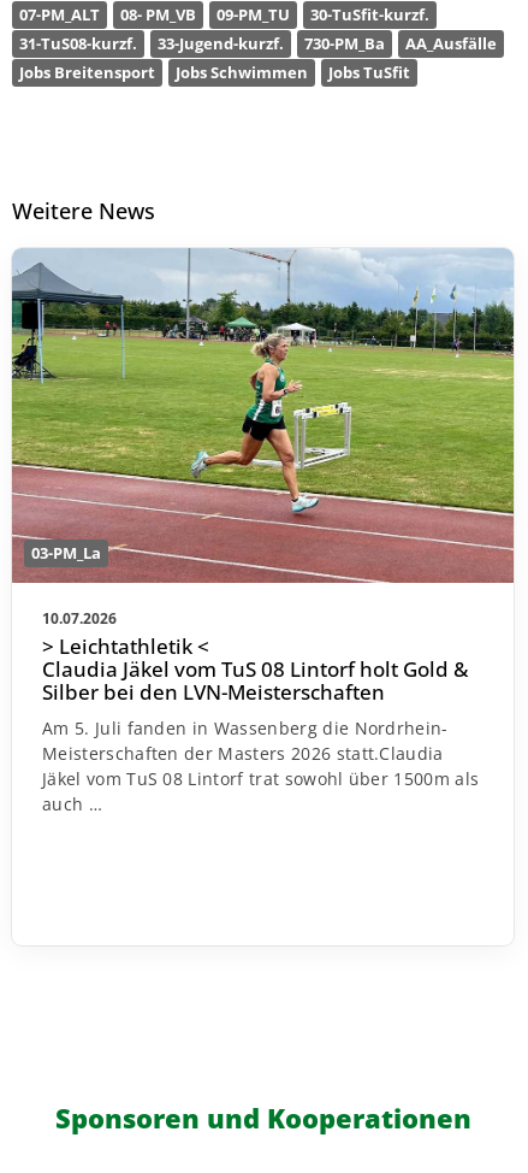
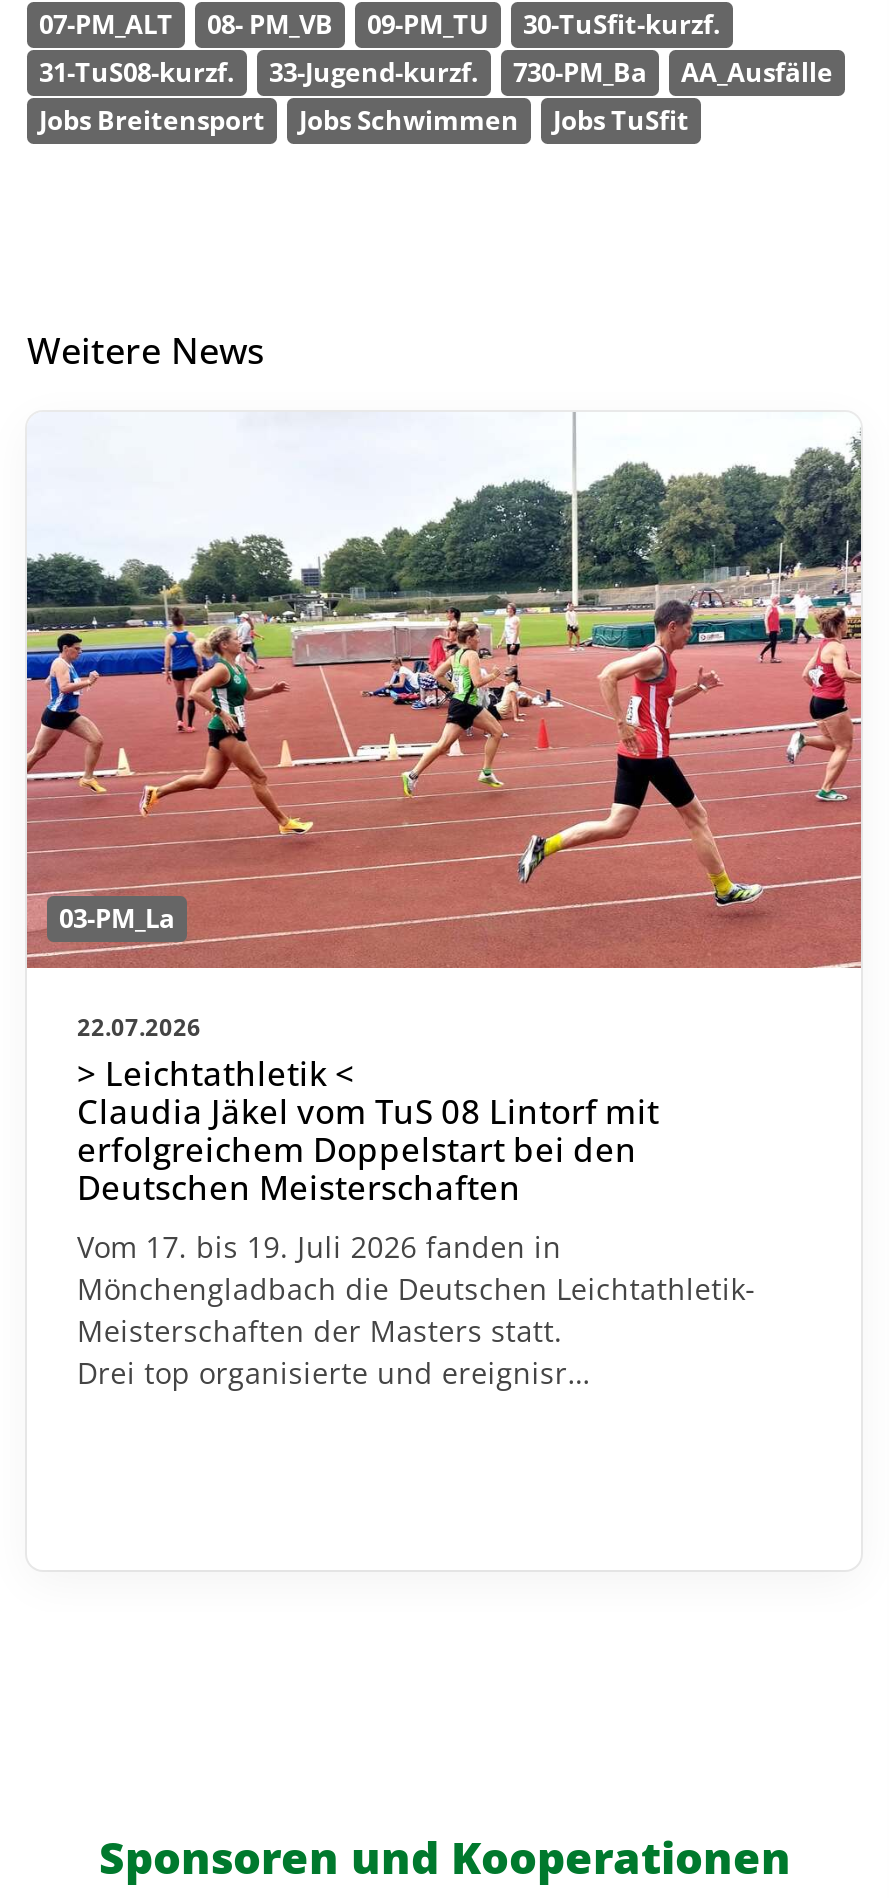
[11,248,515,628] [image] | 10.07.2026 -> [25,414,863,1042] [image] | 22.07.2026
[42,655,479,816] Claudia Jäkel vom TuS 08 Lintorf holt Gold & | Silber bei den LVN-Meisterschaften | Am 5. Juli fanden in Wassenberg die Nordrhein- | Meisterschaften der Masters 2026 statt.Claudia | Jäkel vom TuS 08 Lintorf trat sowohl über 1500m als | auch … -> [77,1088,756,1392] Claudia Jäkel vom TuS 08 Lintorf mit | erfolgreichem Doppelstart bei den | Deutschen Meisterschaften | Vom 17. bis 19. Juli 2026 fanden in | Mönchengladbach die Deutschen Leichtathletik- | Meisterschaften der Masters statt. | Drei top organisierte und ereignisr…

